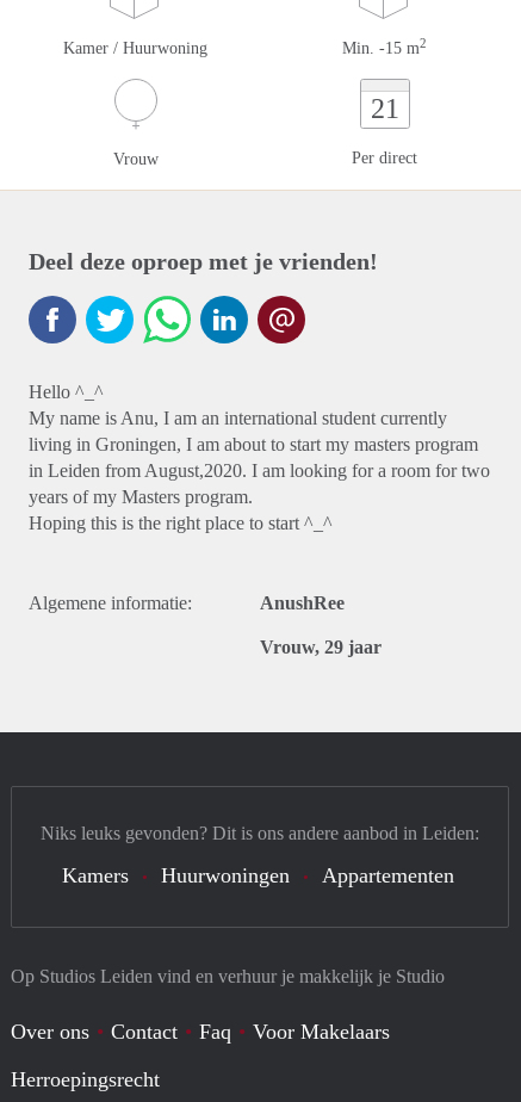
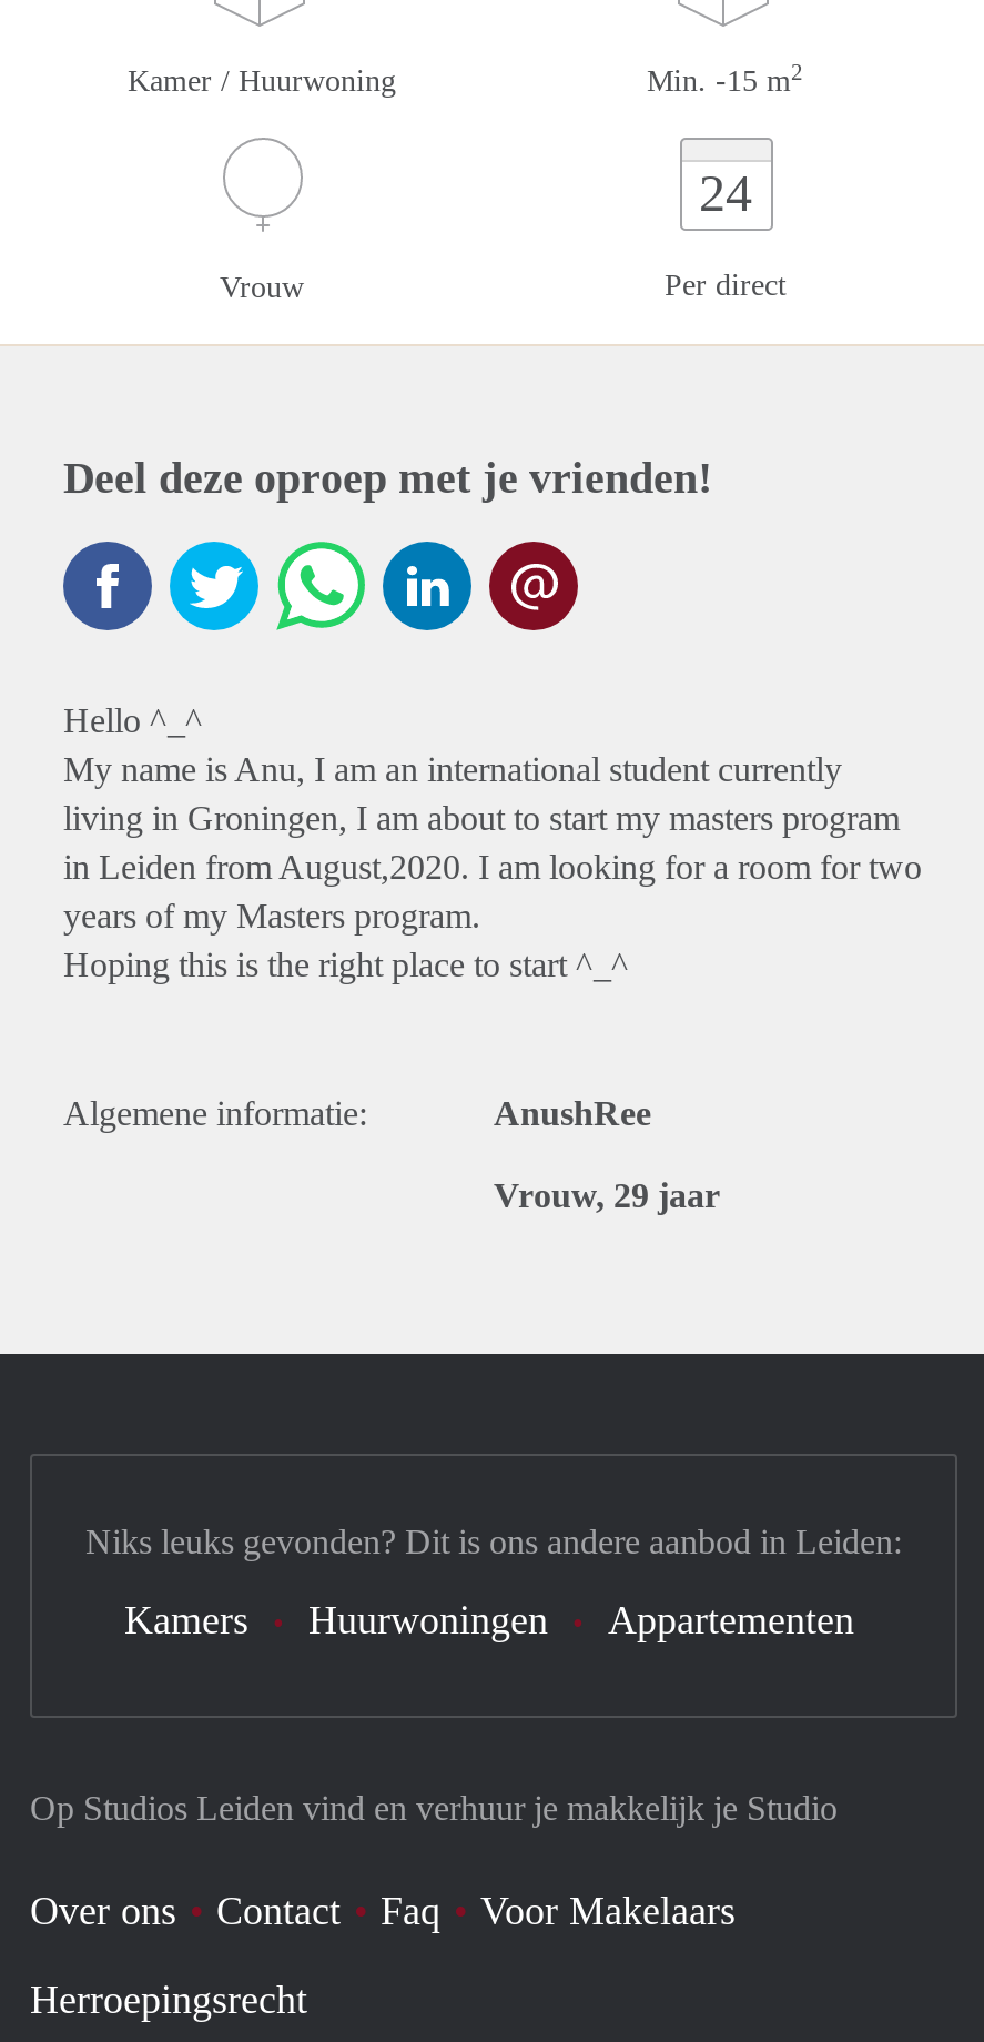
[370,93,399,124] 21 -> [699,164,752,222] 24

